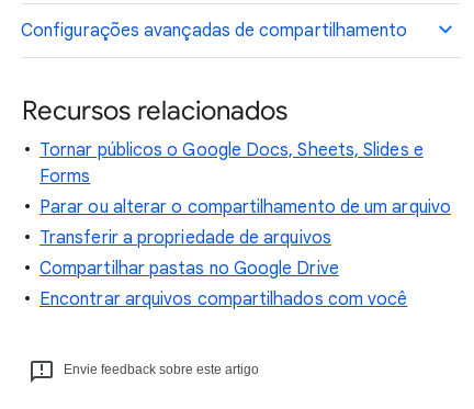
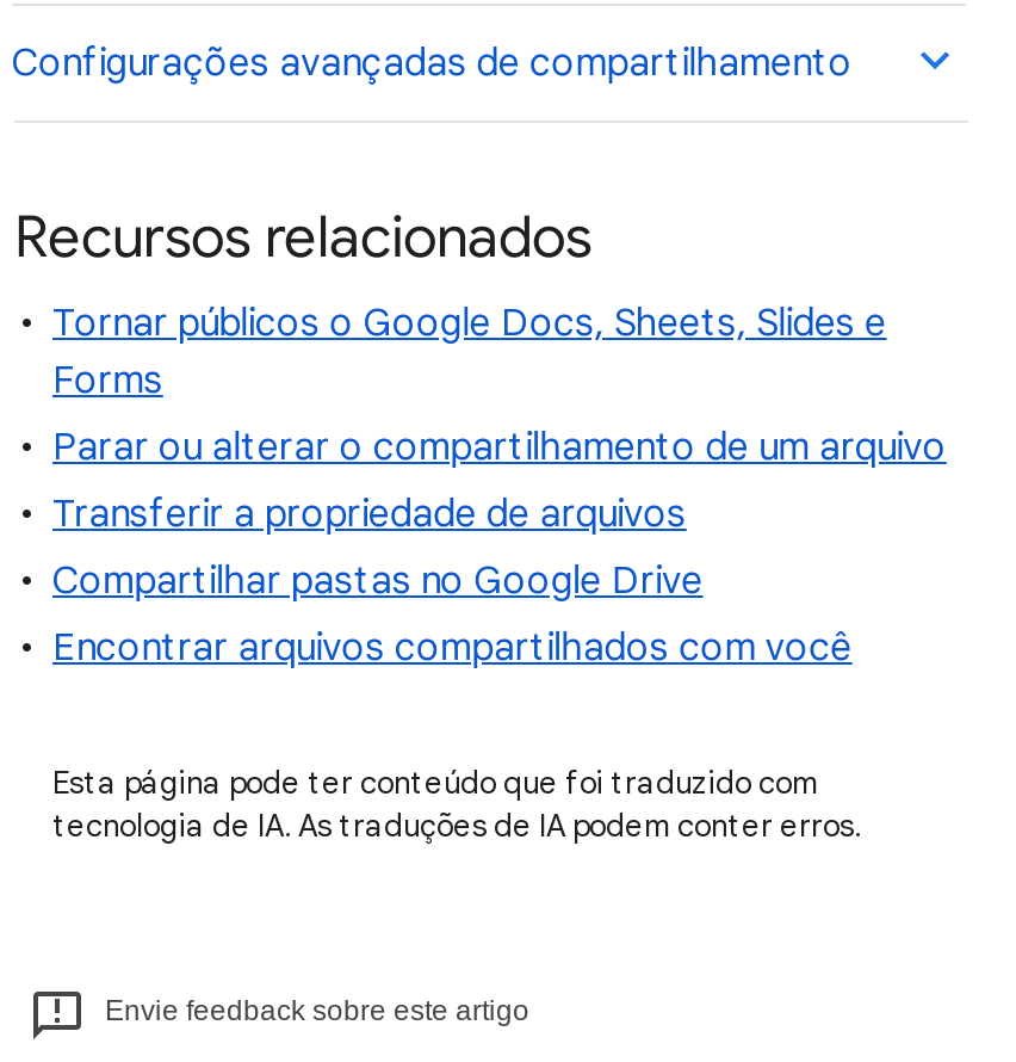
none -> [52,762,861,846] Esta página pode ter conteúdo que foi traduzido com | tecnologia de IA. As traduções de IA podem conter erros.

